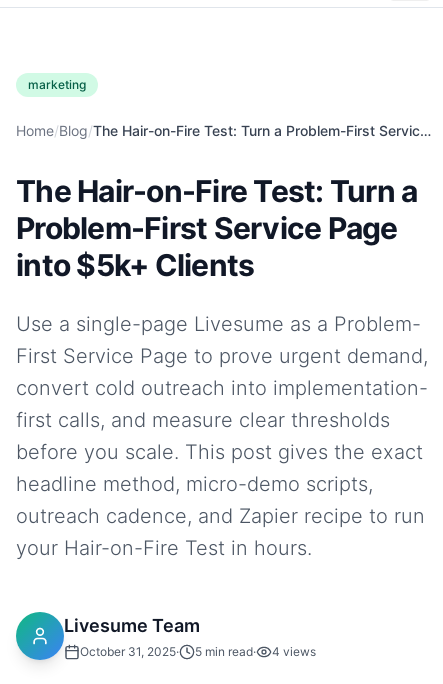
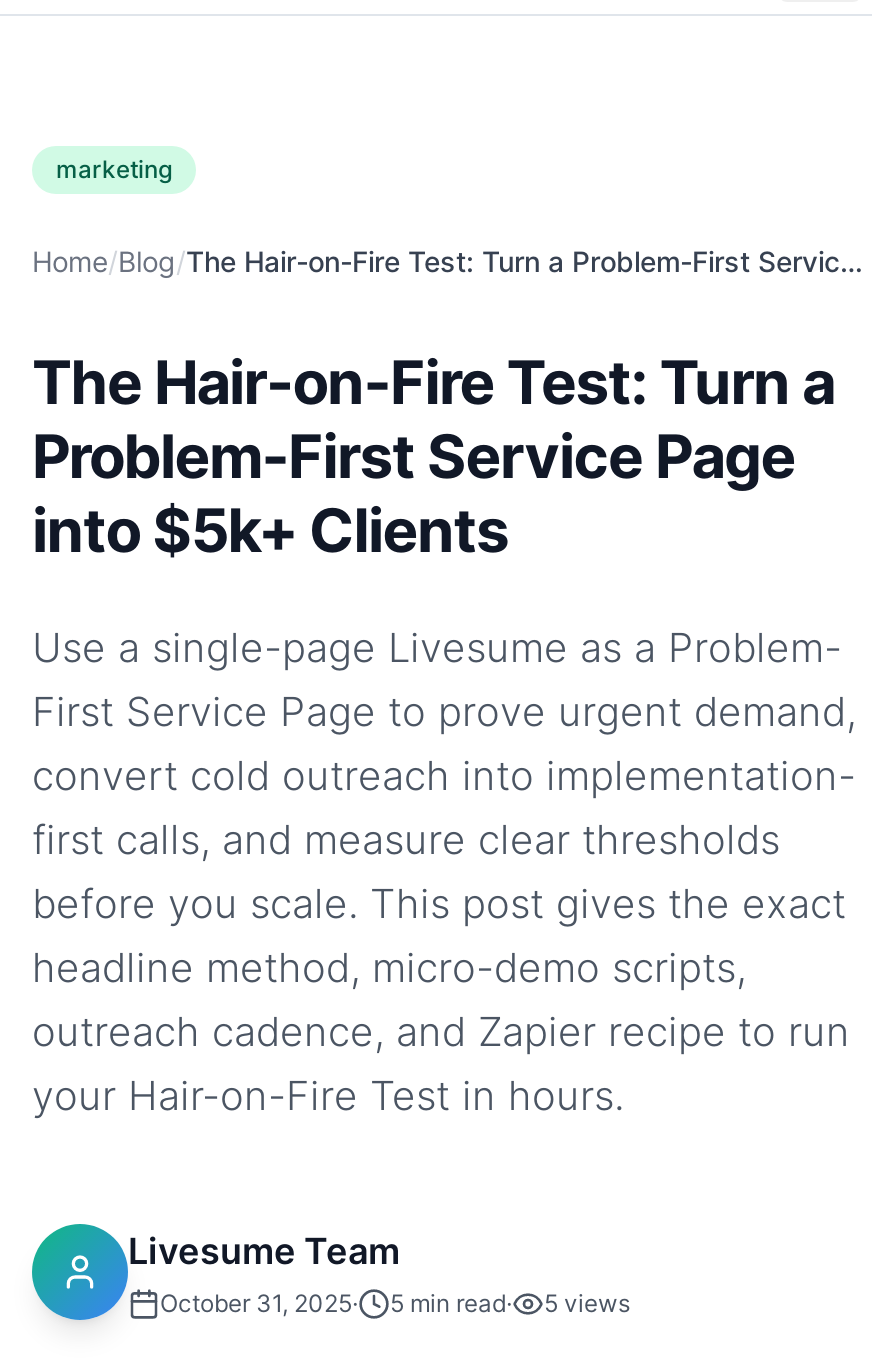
[80,644,316,659] October 31, 2025· 5 min read· 4 views -> [160,1288,630,1318] October 31, 2025· 5 min read· 5 views

